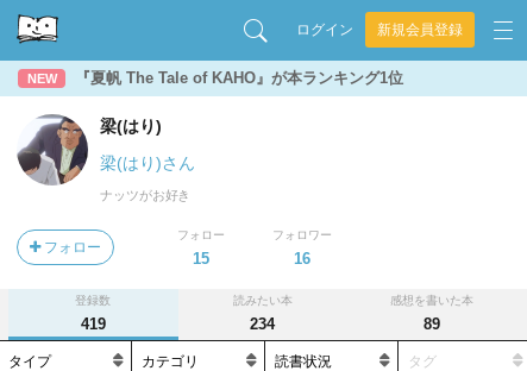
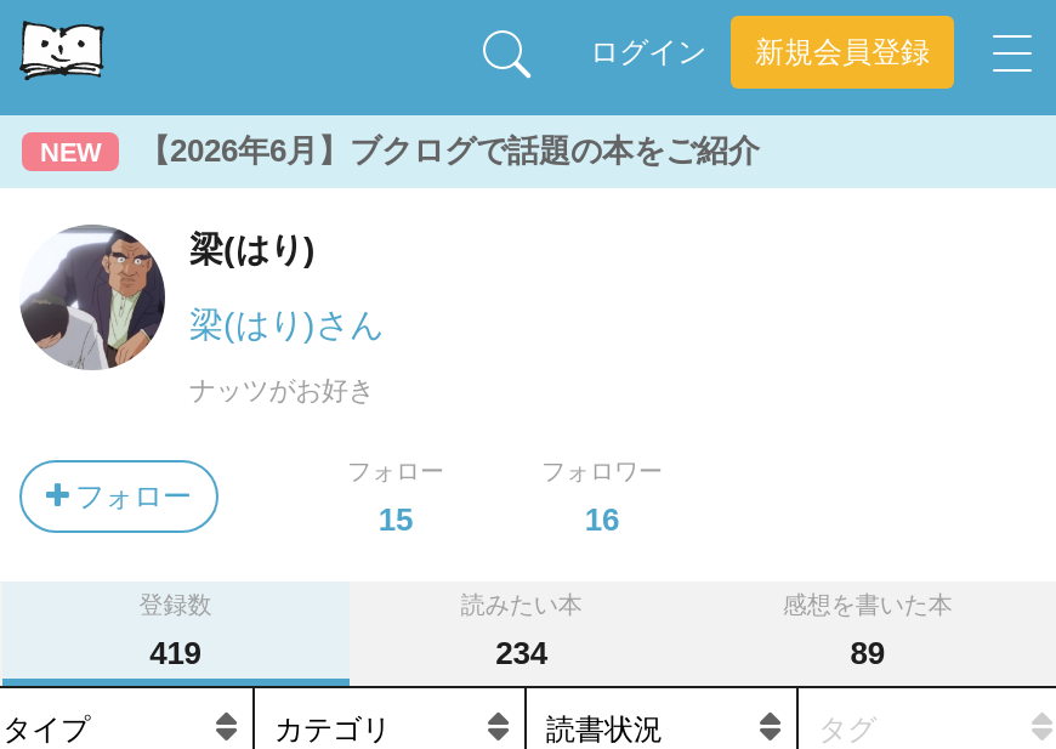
[75,69,403,87] 『夏帆 The Tale of KAHO』が本ランキング1位 -> [138,132,760,169] 【2026年6月】ブクログで話題の本をご紹介

